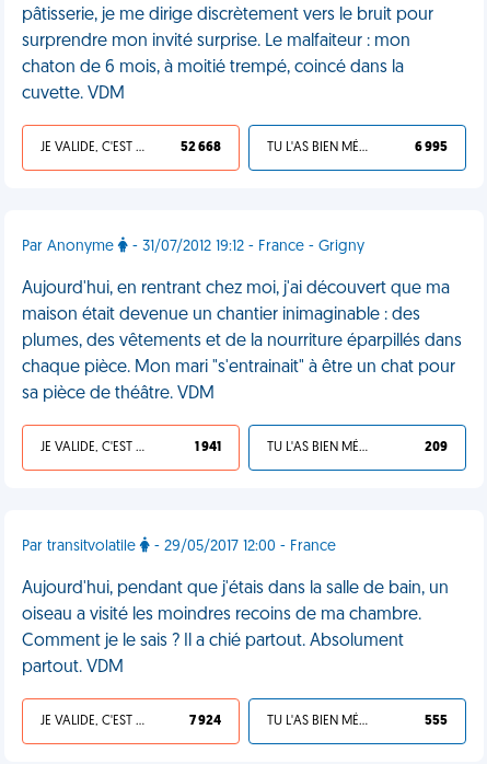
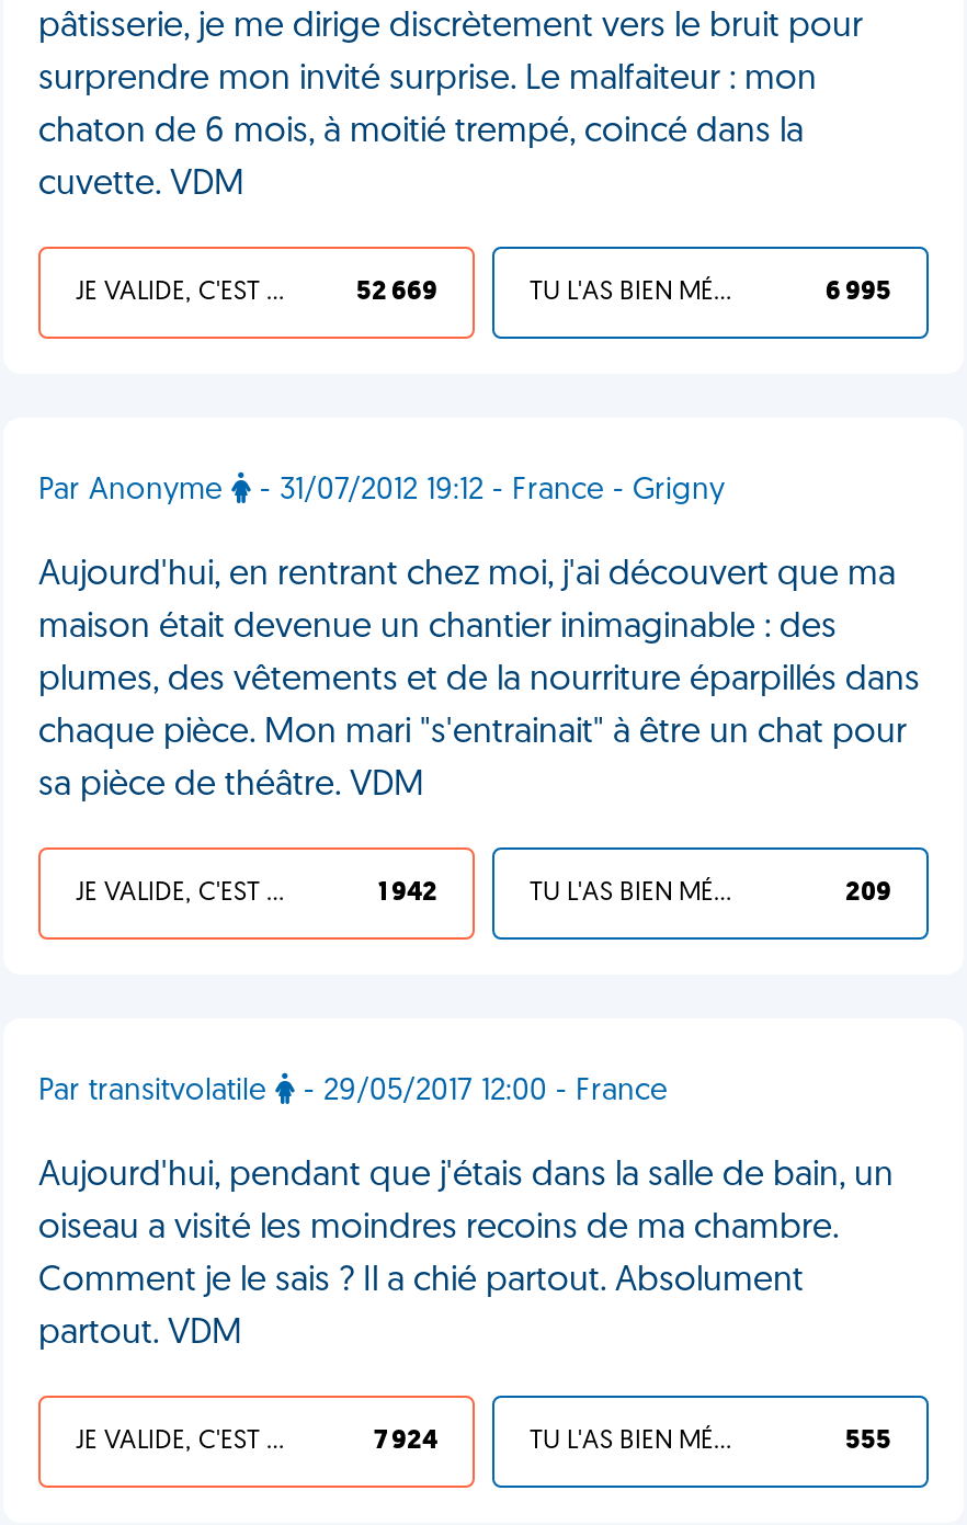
[181,141,221,154] 52 668 -> [356,280,437,306] 52 669
[195,441,221,454] 1 941 -> [378,880,437,907] 1 942

